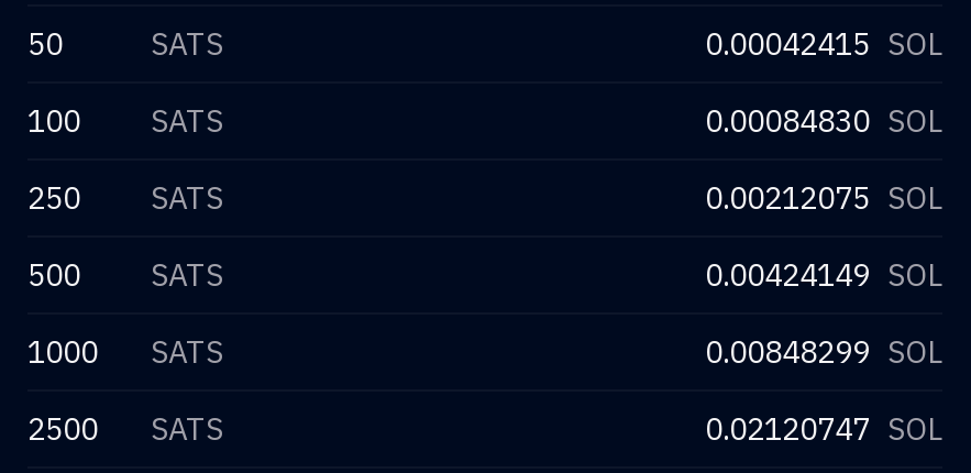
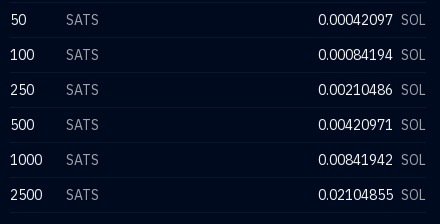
[705,24,942,64] 0.00042415 SOL -> [318,11,426,29] 0.00042097 SOL
[705,101,942,141] 0.00084830 SOL -> [318,46,426,64] 0.00084194 SOL
[705,178,942,218] 0.00212075 SOL -> [318,81,426,99] 0.00210486 SOL
[705,255,942,295] 0.00424149 SOL -> [318,116,426,134] 0.00420971 SOL
[705,332,942,372] 0.00848299 SOL -> [318,151,426,169] 0.00841942 SOL
[705,409,942,449] 0.02120747 SOL -> [318,186,426,204] 0.02104855 SOL

